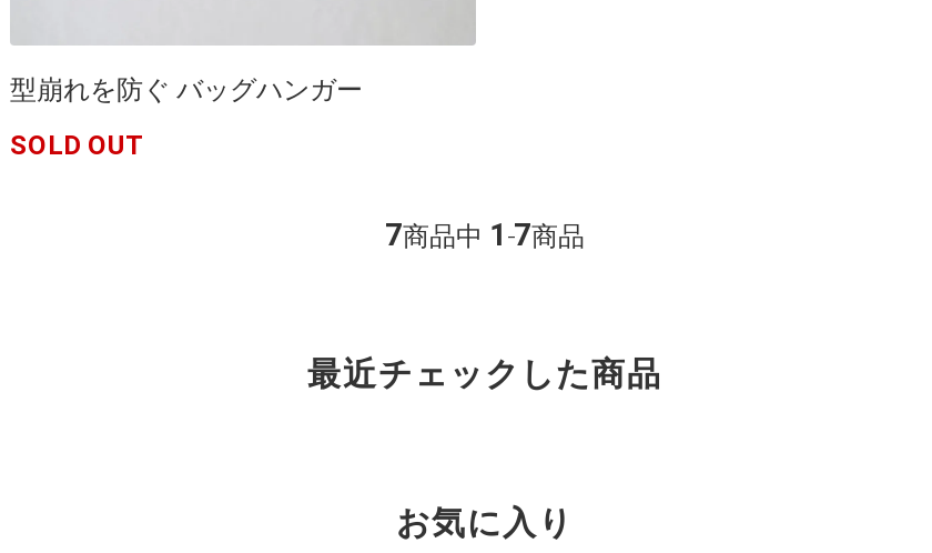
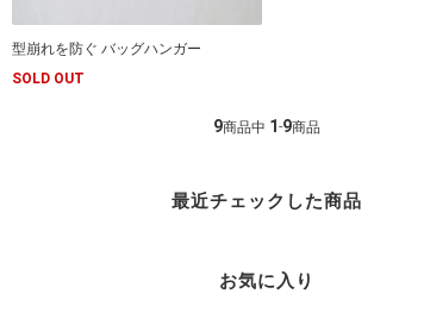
[385,217,585,252] 7商品中1 - 7商品 -> [213,116,320,135] 9商品中1 - 9商品

